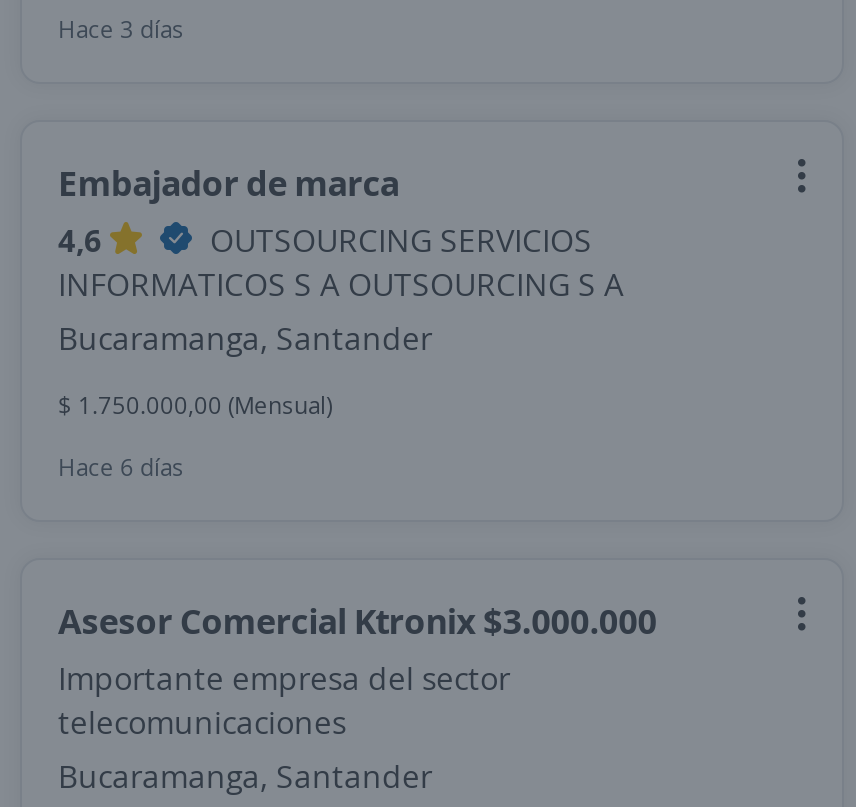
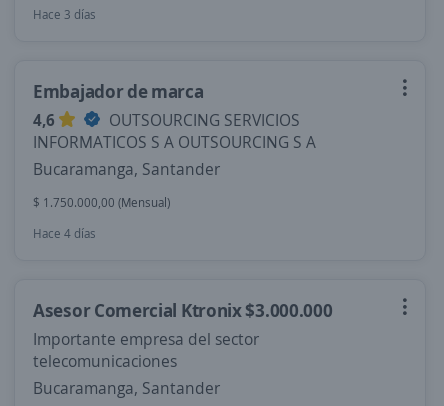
[58,450,184,484] Hace 6 días -> [33,225,96,242] Hace 4 días

